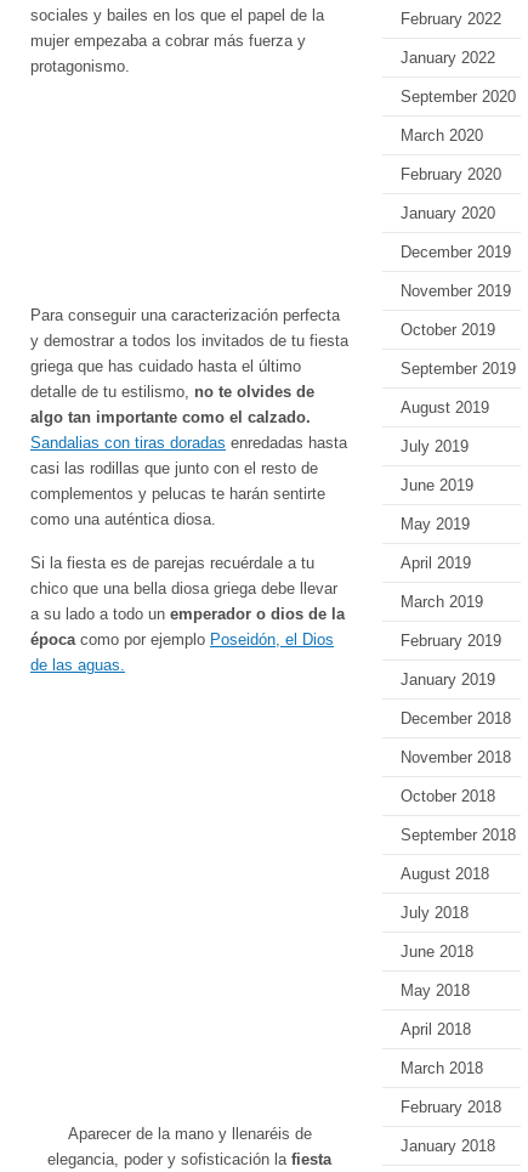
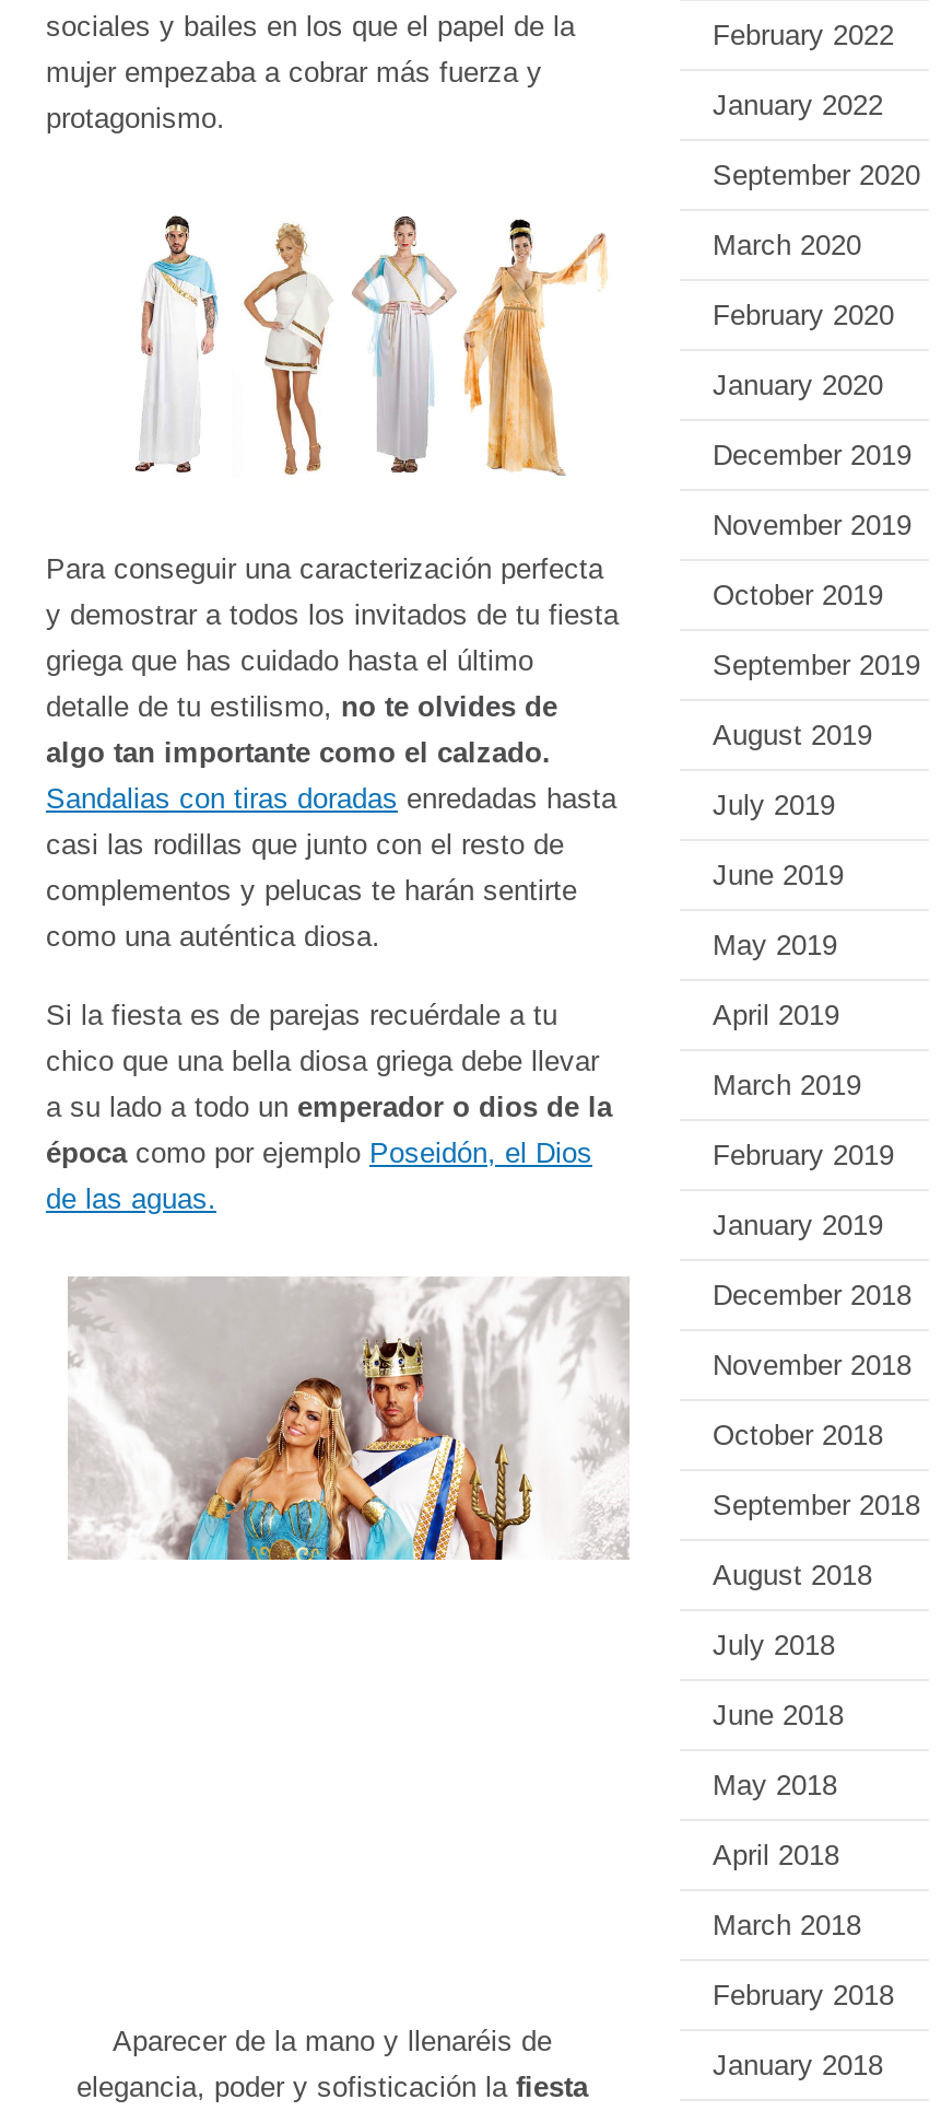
none -> [133,212,221,475] [image]
none -> [240,221,332,477] [image]
none -> [350,214,610,477] [image]
none -> [66,1275,632,1562] [image]

